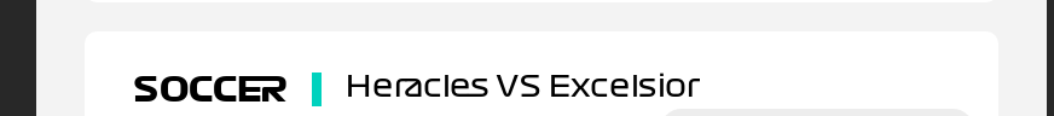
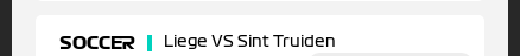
[346,72,701,101] Heracles VS Excelsior -> [164,35,336,49] Liege VS Sint Truiden

